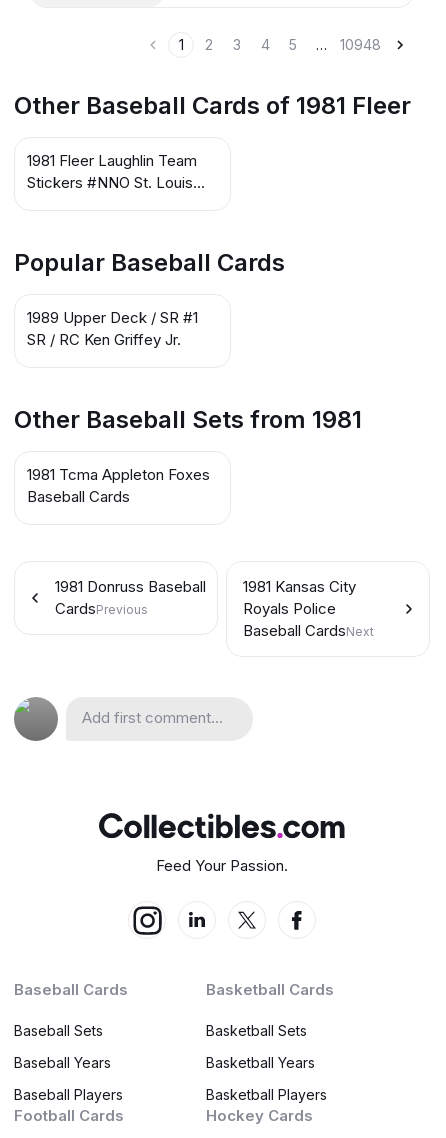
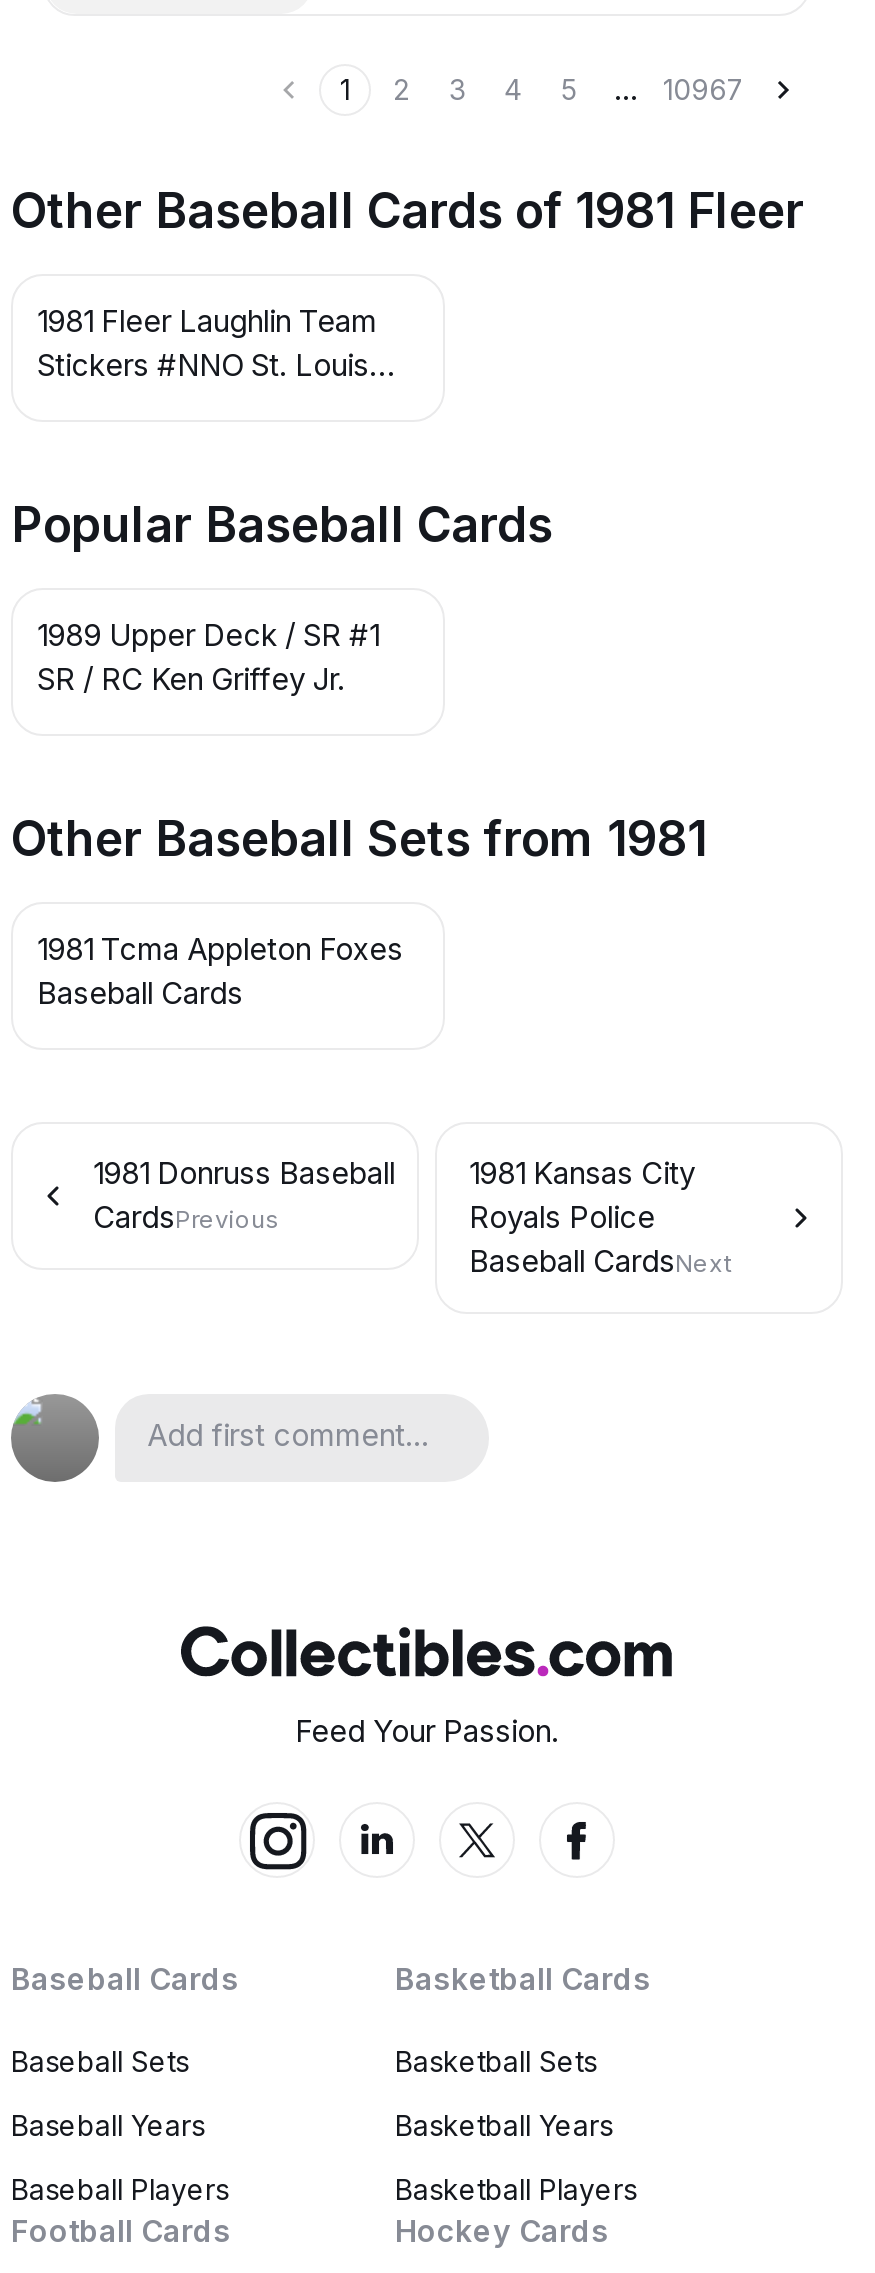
[340,36,381,53] 10948 -> [663,72,745,106] 10967

